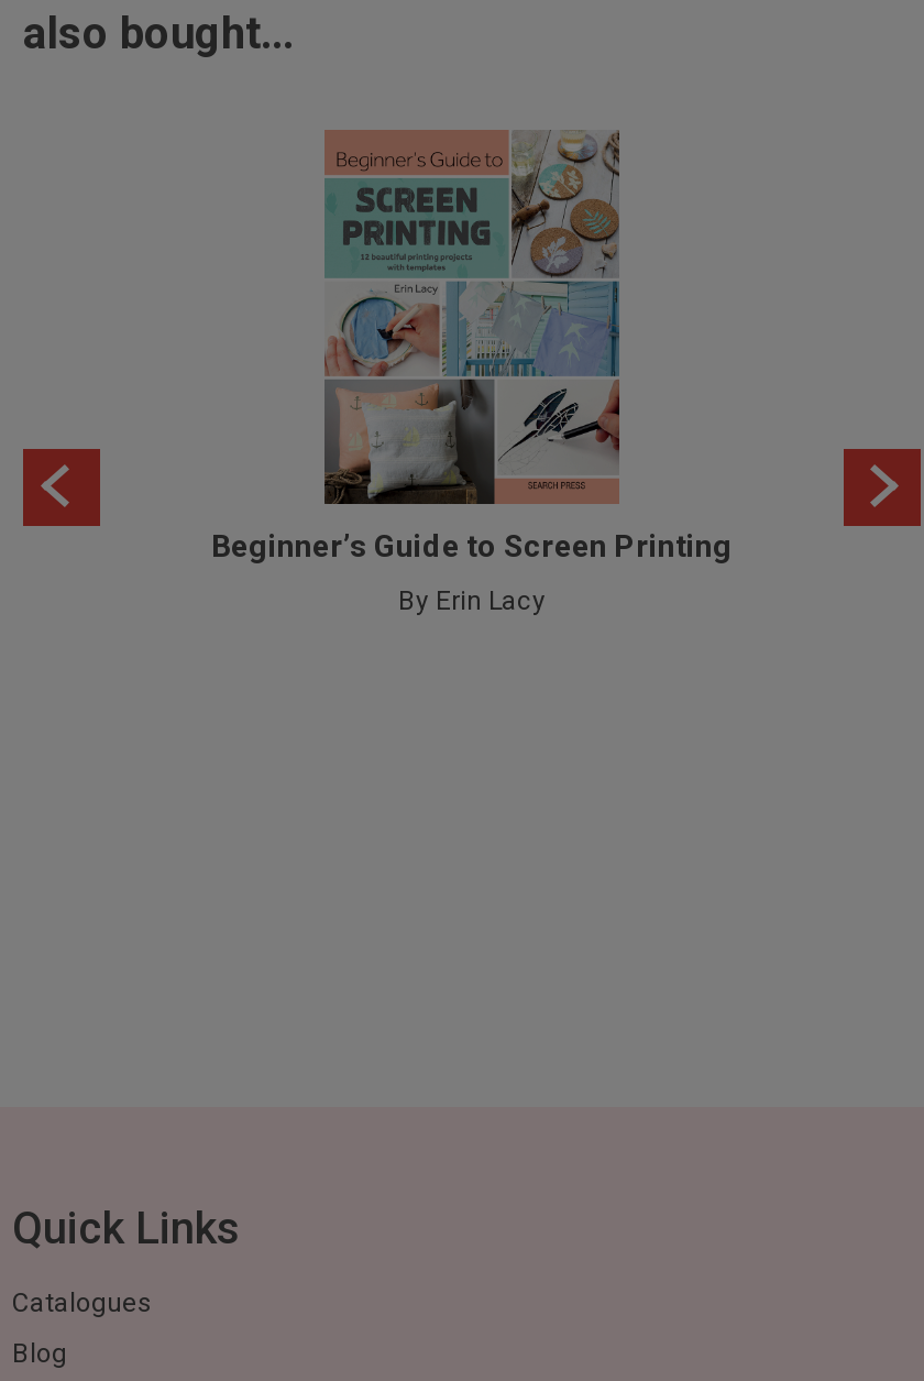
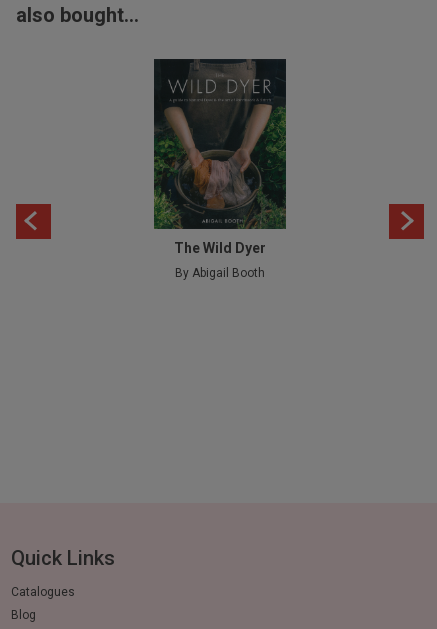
[211,128,733,564] [image] | Beginner’s Guide to Screen Printing -> [153,58,287,256] [image] | The Wild Dyer
[398,586,546,617] By Erin Lacy -> [175,266,265,280] By Abigail Booth

